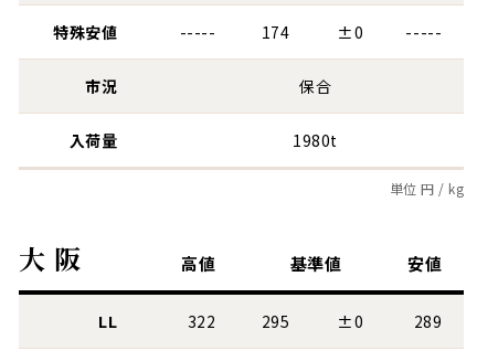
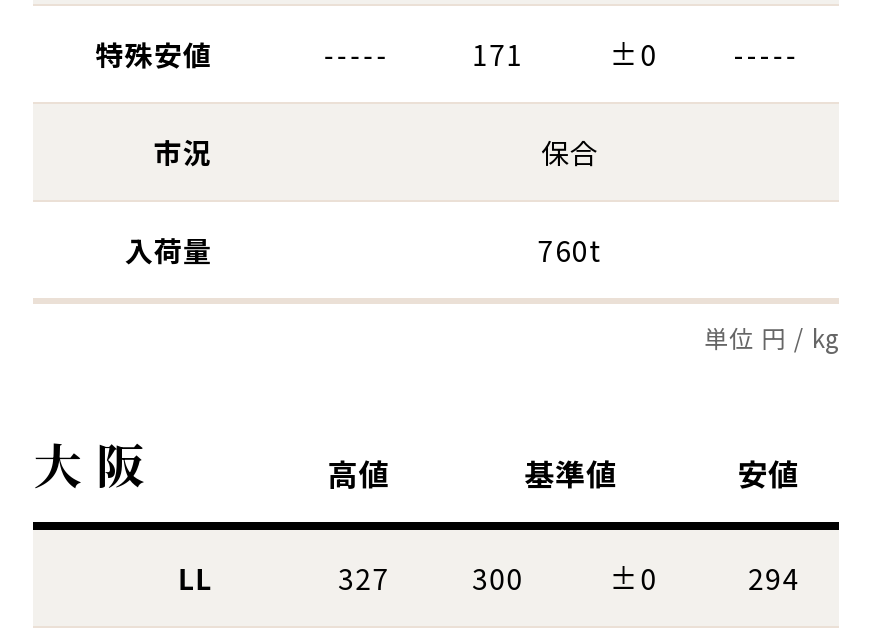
[261,21,290,43] 174 -> [472,35,524,75] 171
[293,130,338,152] 1980t -> [538,231,602,271] 760t
[187,310,216,332] 322 -> [338,557,390,597] 327
[261,310,290,332] 295 -> [472,557,524,597] 300
[414,310,442,332] 289 -> [748,557,799,597] 294

